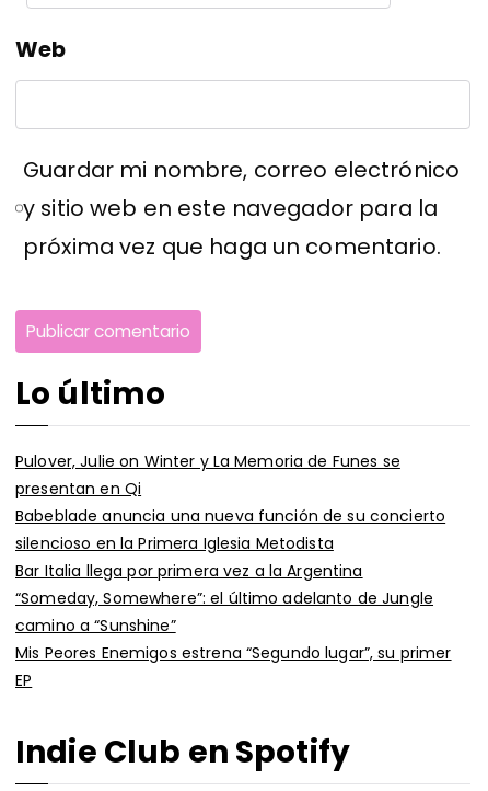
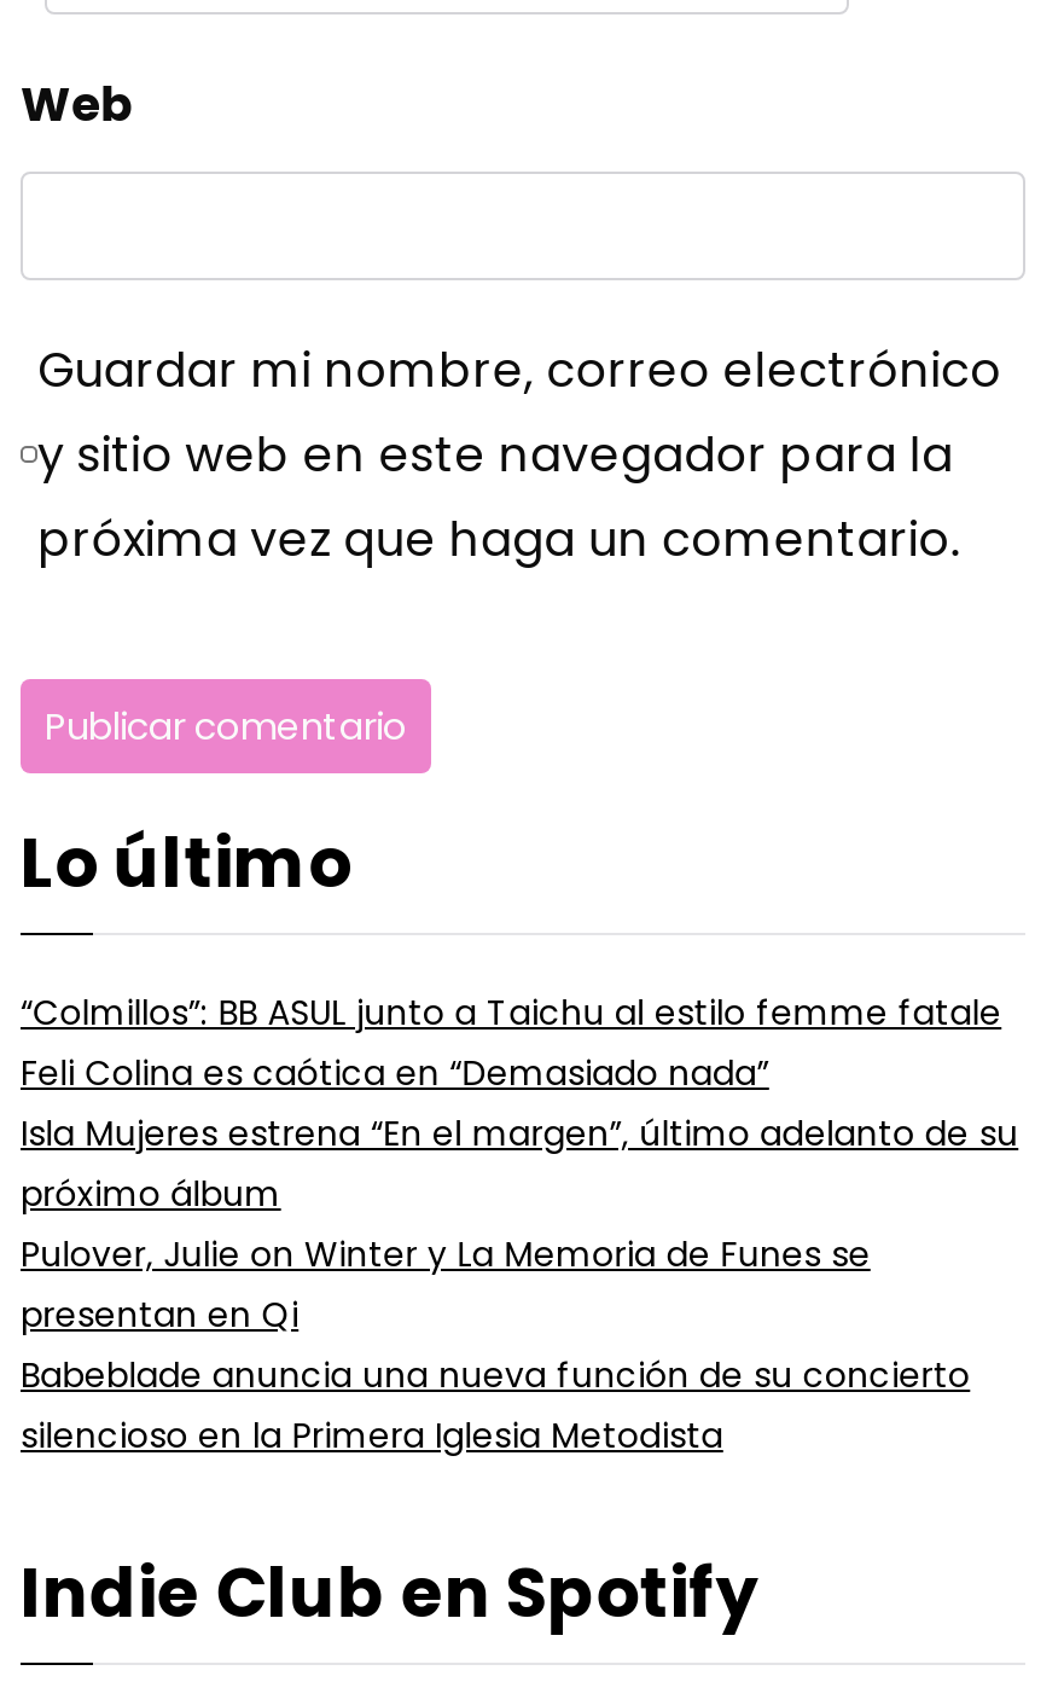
none -> [21,988,1018,1218] “Colmillos”: BB ASUL junto a Taichu al estilo femme fatale | Feli Colina es caótica en “Demasiado nada” | Isla Mujeres estrena “En el margen”, último adelanto de su | próximo álbum
moved [15,450,445,554] -> [21,1230,970,1459]: Pulover, Julie on Winter y La Memoria de Funes se | presentan en Qi | Babeblade anuncia una nueva función de su concierto | silencioso en la Primera Iglesia Metodista
[15,560,451,691] Bar Italia llega por primera vez a la Argentina | “Someday, Somewhere”: el último adelanto de Jungle | camino a “Sunshine” | Mis Peores Enemigos estrena “Segundo lugar”, su primer | EP -> none

